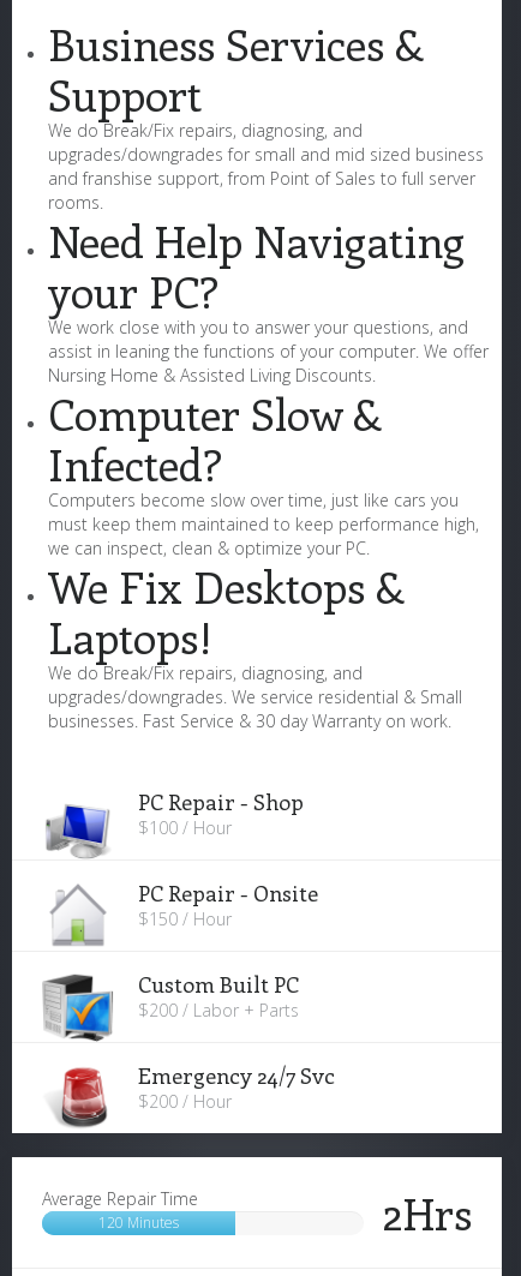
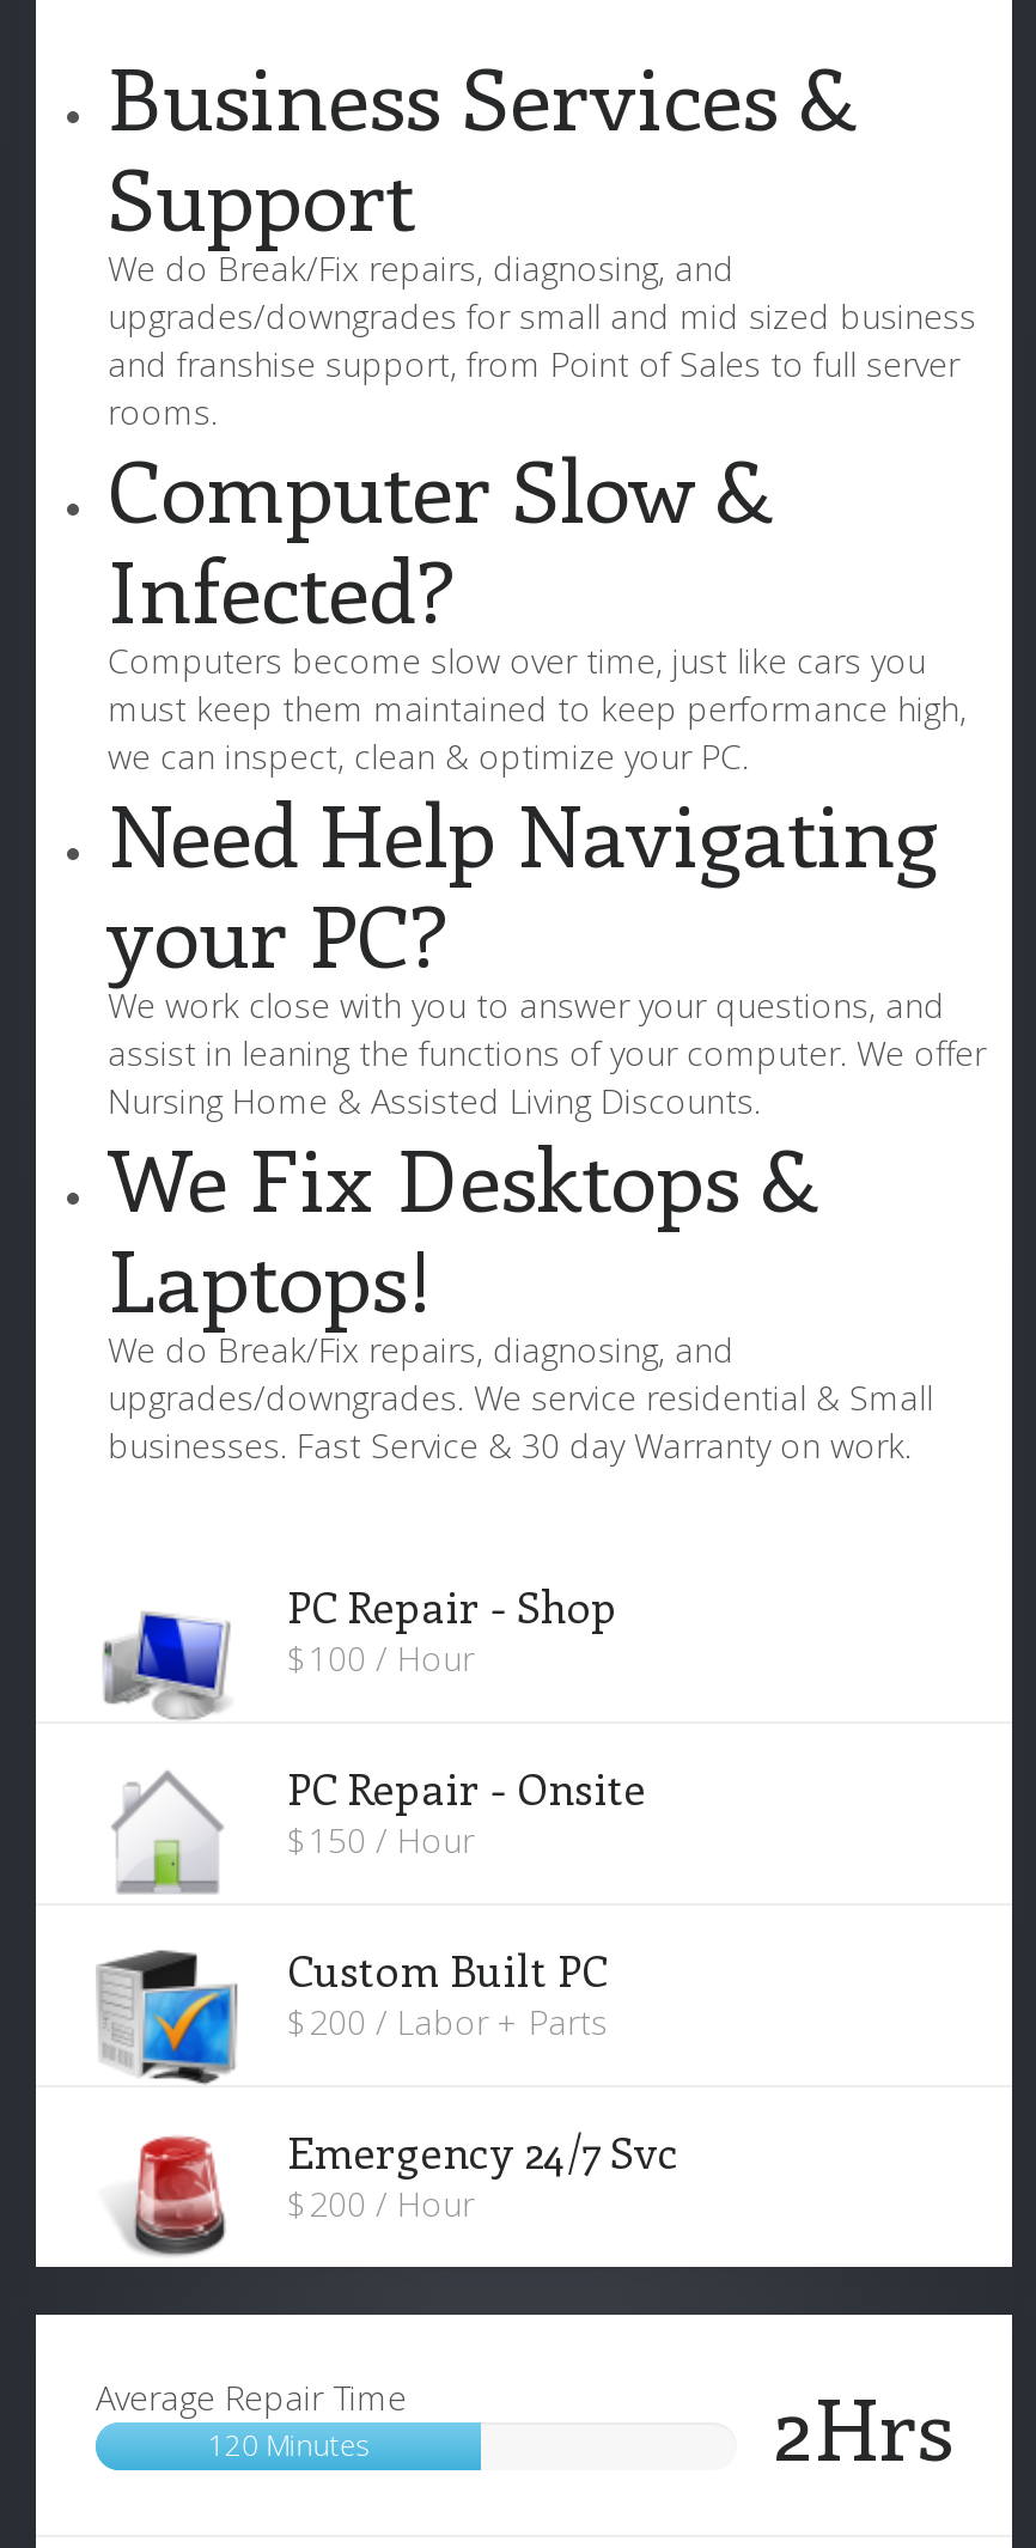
moved [48,211,489,387] -> [108,774,986,1123]: Need Help Navigating | your PC? | We work close with you to answer your questions, and | assist in leaning the functions of your computer. We offer | Nursing Home & Assisted Living Discounts.
moved [48,384,479,559] -> [108,429,967,779]: Computer Slow & | Infected? | Computers become slow over time, just like cars you | must keep them maintained to keep performance high, | we can inspect, clean & optimize your PC.

